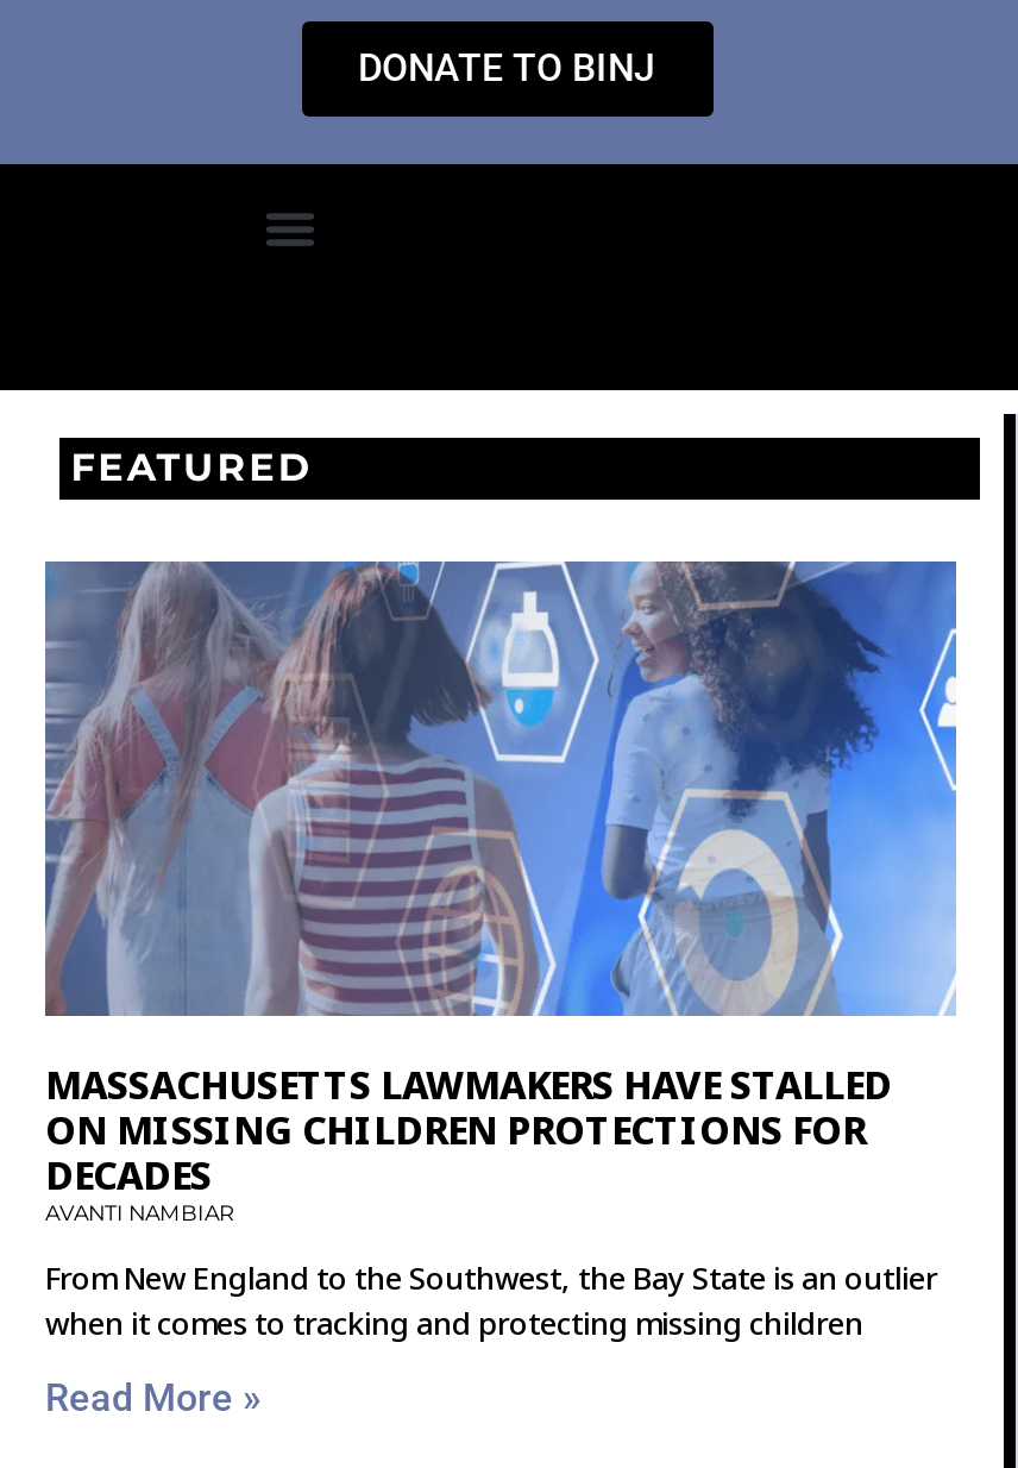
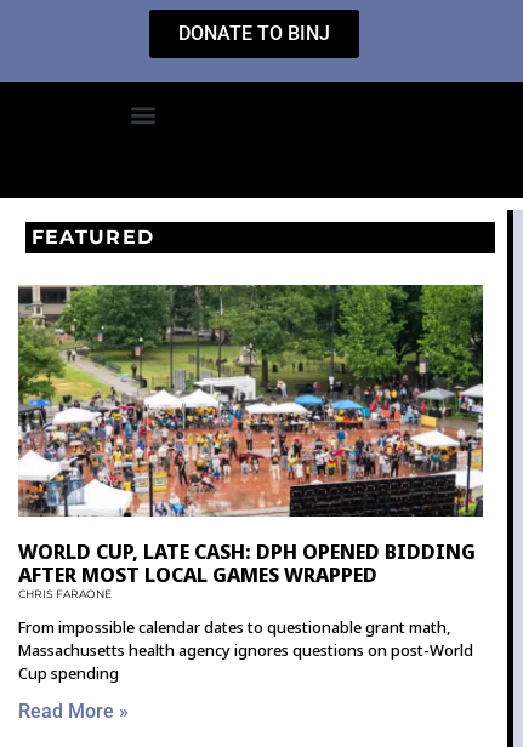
[43,559,959,1226] [image] | MASSACHUSETTS LAWMAKERS HAVE STALLED | ON MISSING CHILDREN PROTECTIONS FOR | DECADES | AVANTI NAMBIAR -> [17,284,484,600] [image] | WORLD CUP, LATE CASH: DPH OPENED BIDDING | AFTER MOST LOCAL GAMES WRAPPED | CHRIS FARAONE
[45,1256,937,1345] From New England to the Southwest, the Bay State is an outlier | when it comes to tracking and protecting missing children -> [18,616,473,684] From impossible calendar dates to questionable grant math, | Massachusetts health agency ignores questions on post-World | Cup spending

